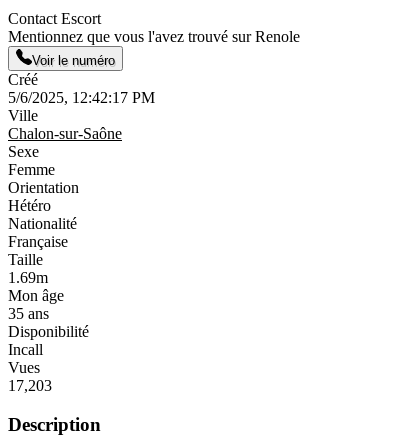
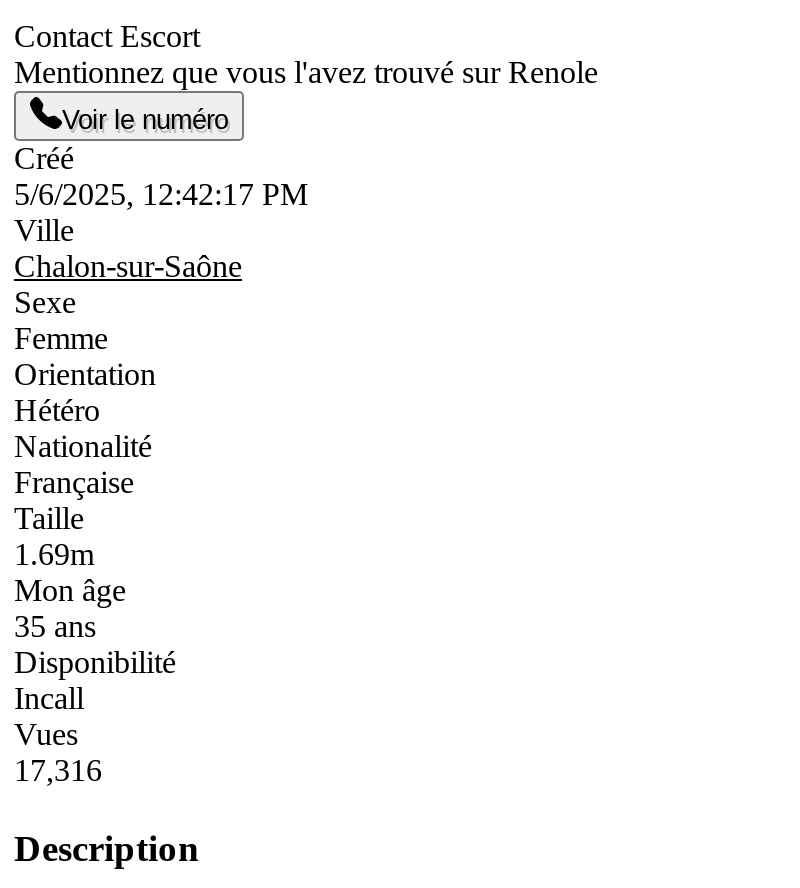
[8,377,52,394] 17,203 -> [14,754,102,788] 17,316

